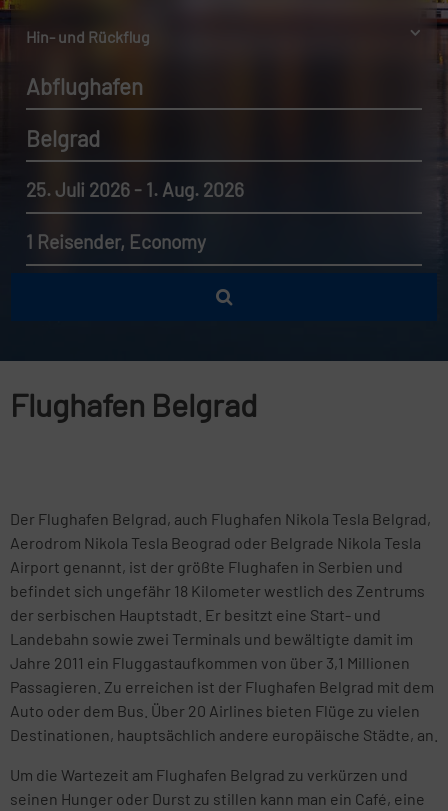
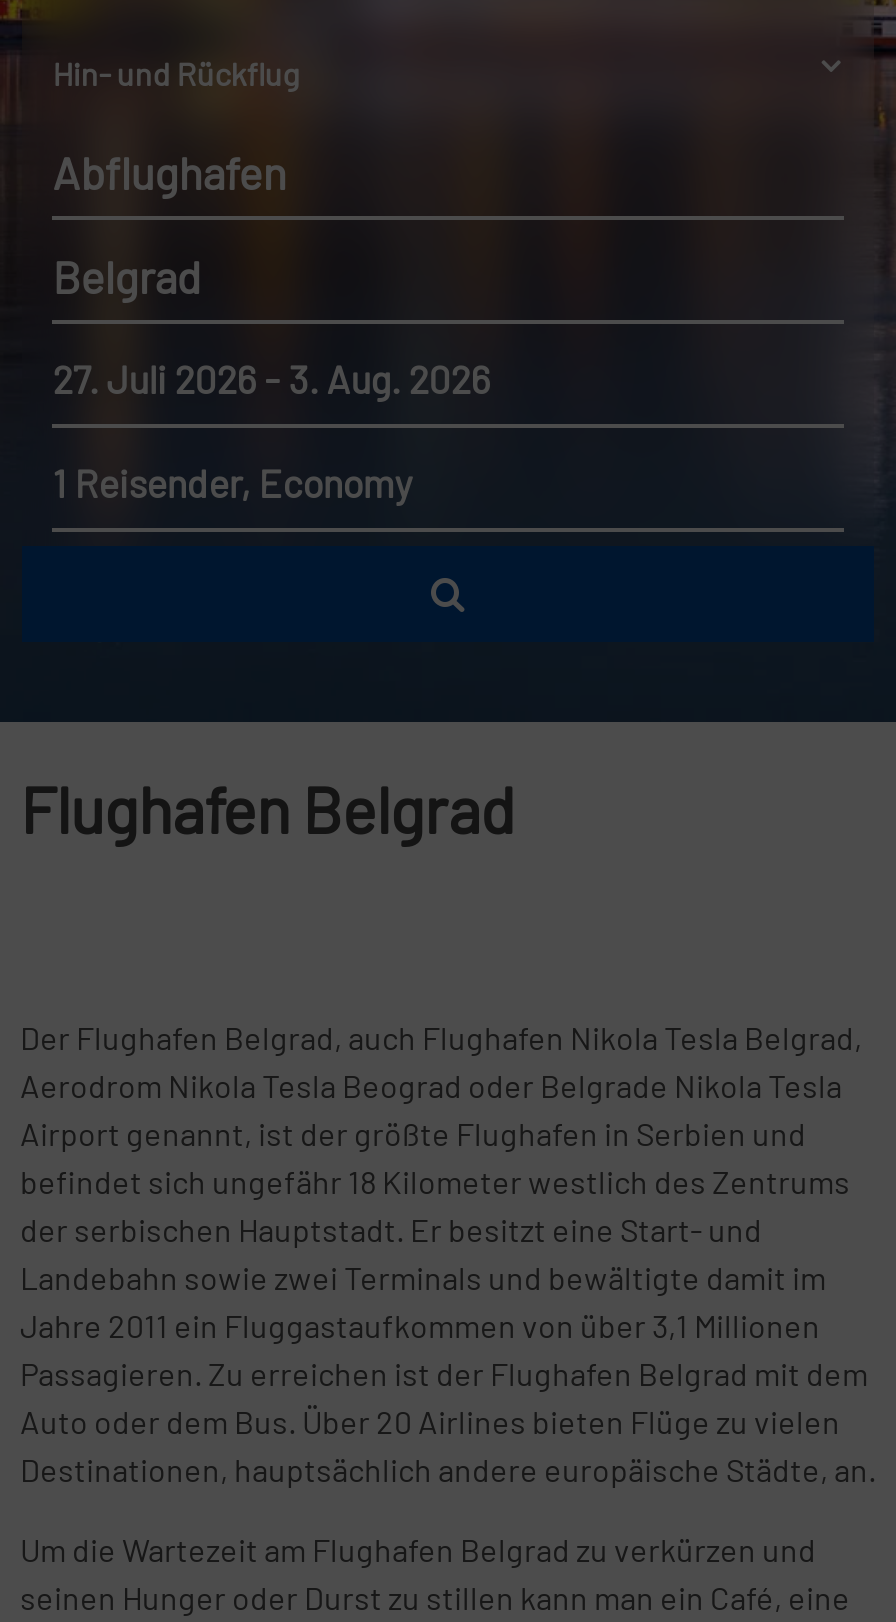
[26,177,244,200] 25. Juli 2026 - 1. Aug. 2026 -> [52,355,490,401] 27. Juli 2026 - 3. Aug. 2026

